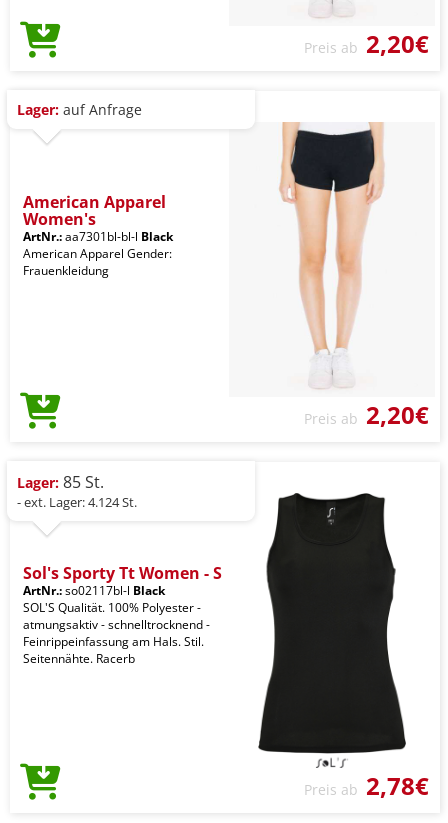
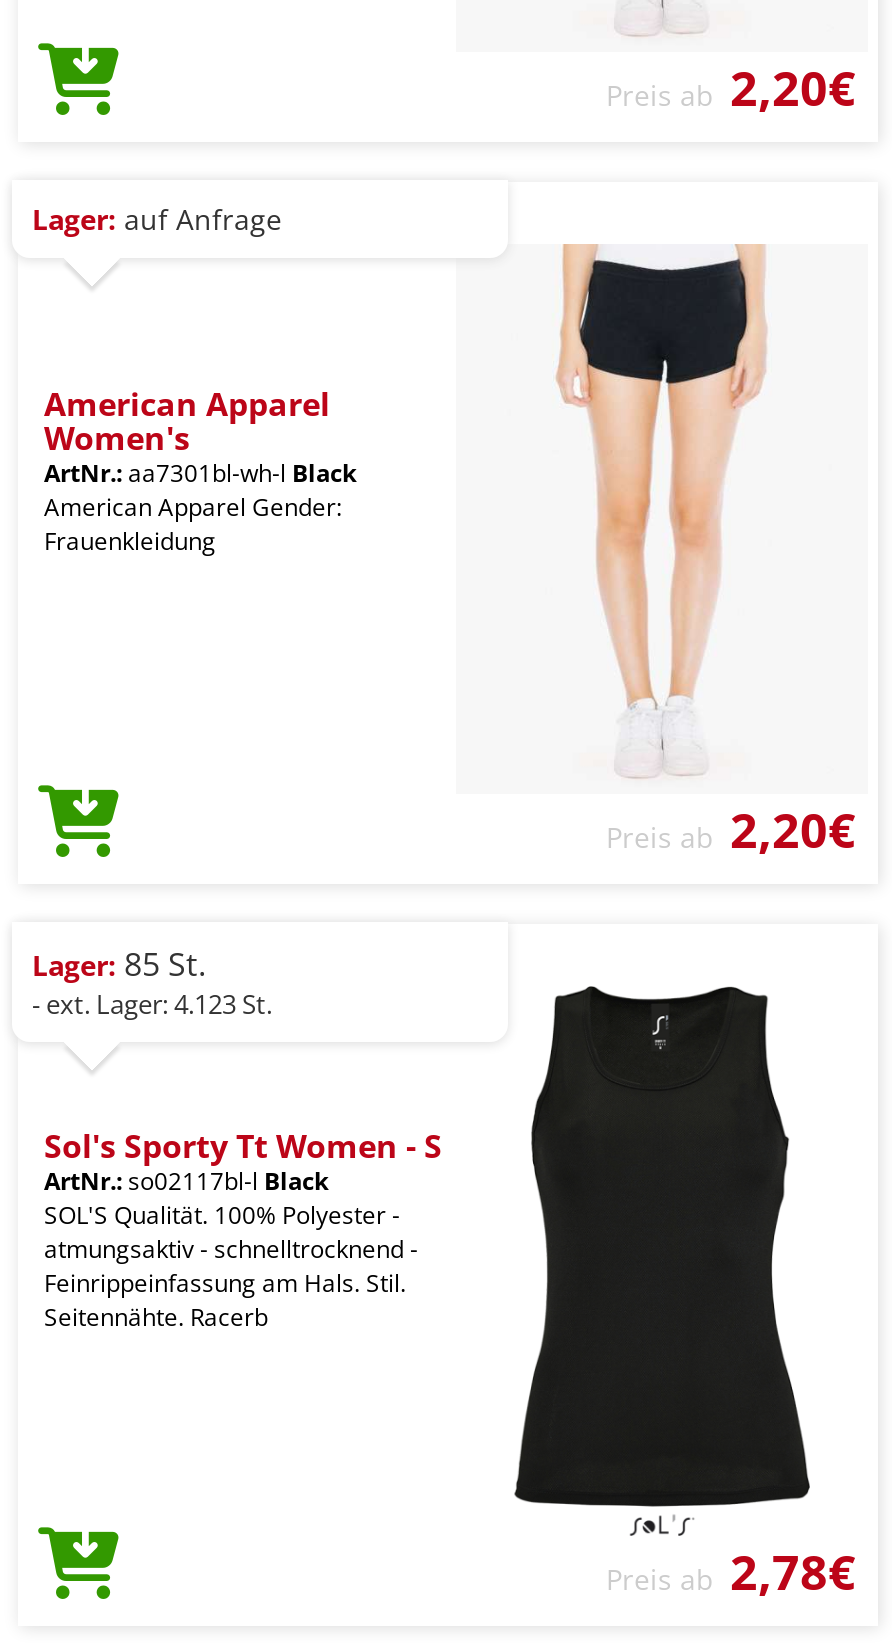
[23,227,173,244] ArtNr.: aa7301bl-bl-l Black -> [44,455,356,489] ArtNr.: aa7301bl-wh-l Black
[17,492,137,510] - ext. Lager: 4.124 St. -> [32,985,272,1021] - ext. Lager: 4.123 St.

